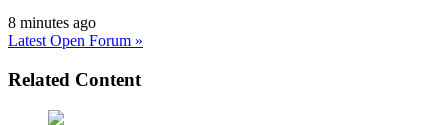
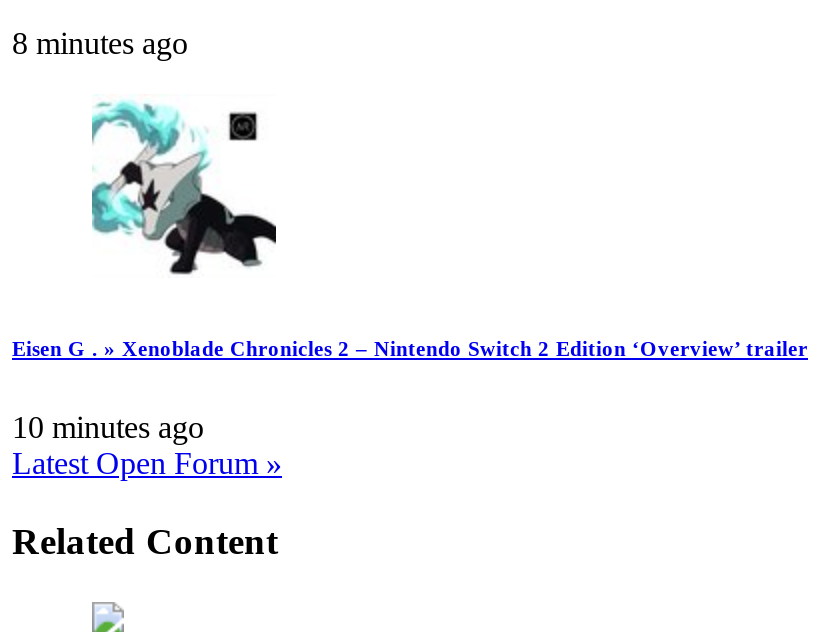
none -> [12,100,808,444] [image] | Eisen G . » Xenoblade Chronicles 2 – Nintendo Switch 2 Edition ‘Overview’ trailer | 10 minutes ago

